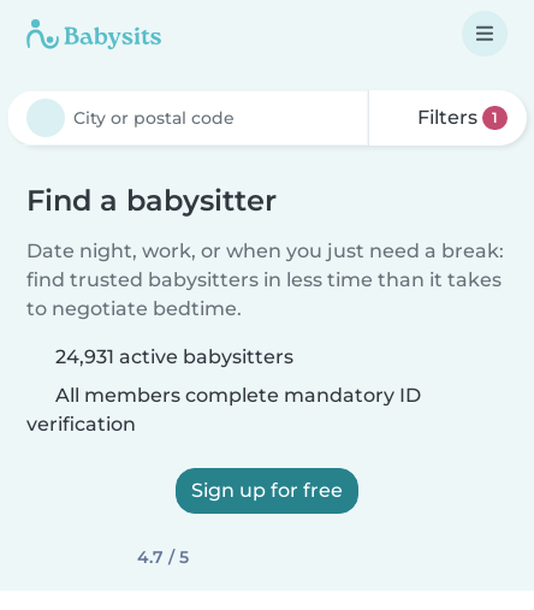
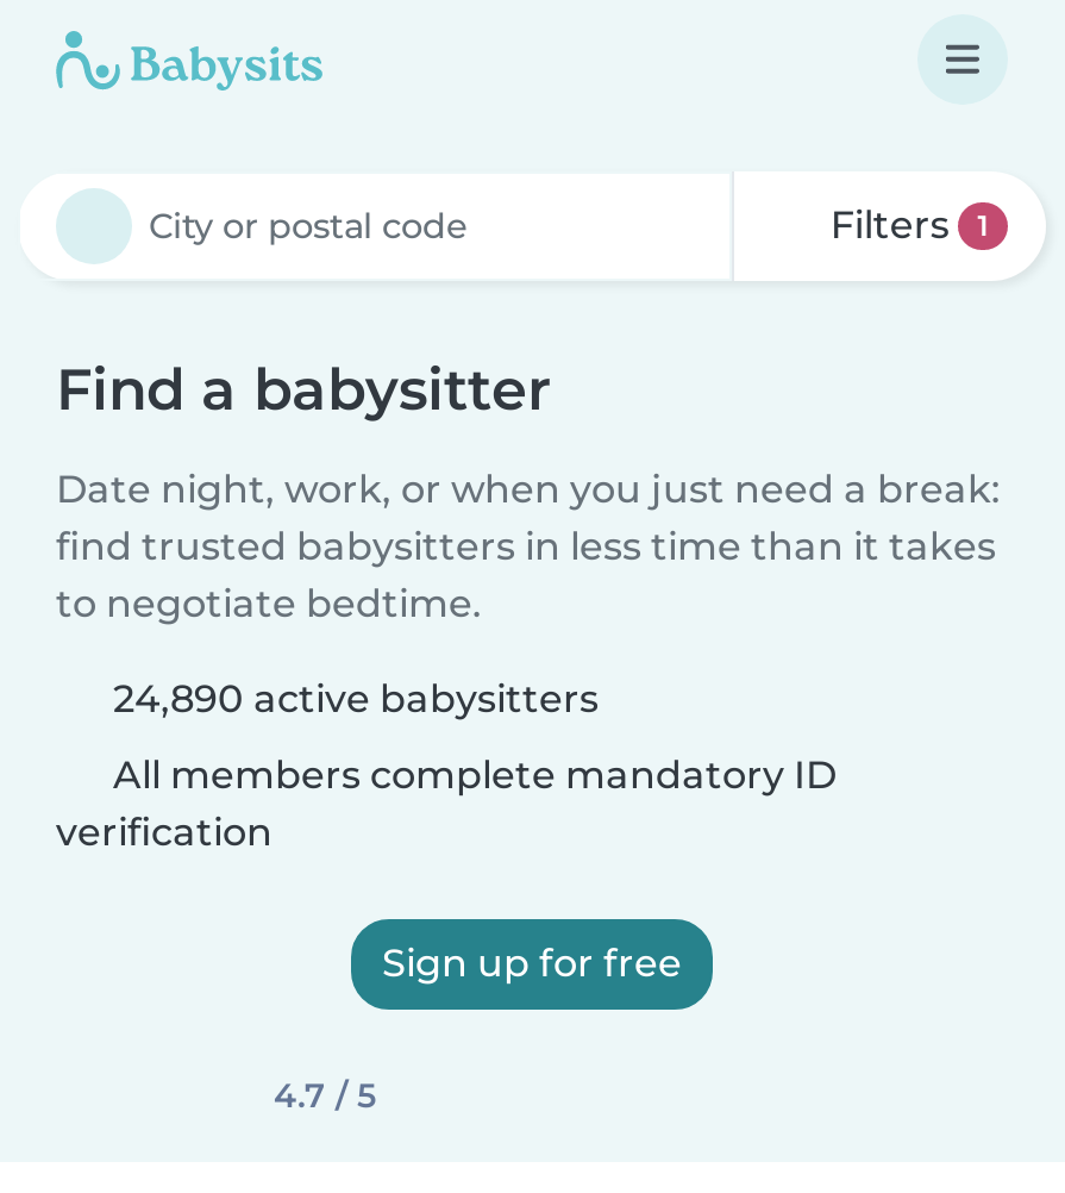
[55,345,293,368] 24,931 active babysitters -> [113,676,599,722] 24,890 active babysitters

